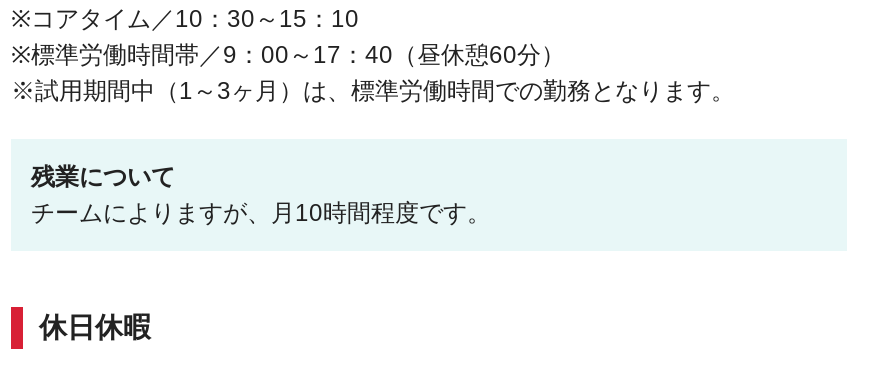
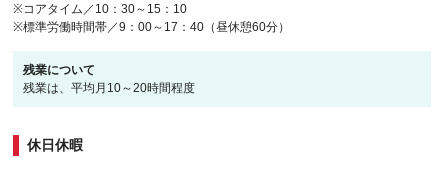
[11,77,735,105] ※試用期間中（1～3ヶ月）は、標準労働時間での勤務となります。 -> none
[31,199,491,227] チームによりますが、月10時間程度です。 -> [23,81,195,95] 残業は、平均月10～20時間程度

